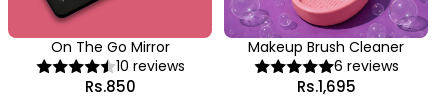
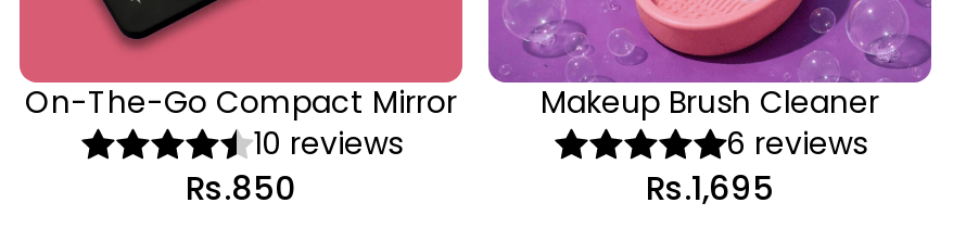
[50,37,169,57] On The Go Mirror -> [25,79,457,123] On-The-Go Compact Mirror

